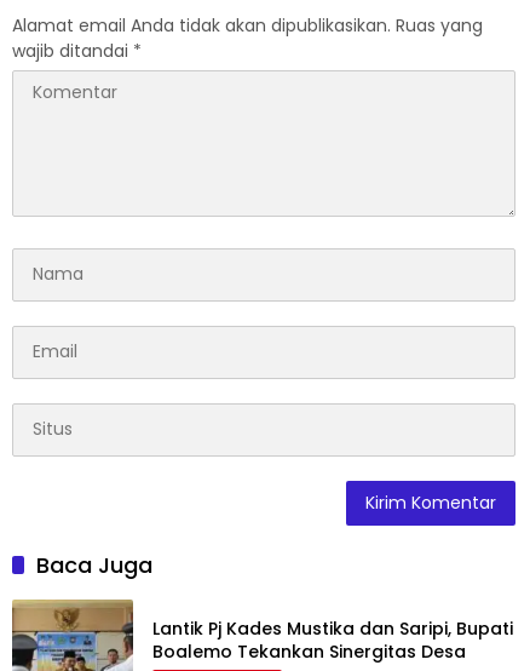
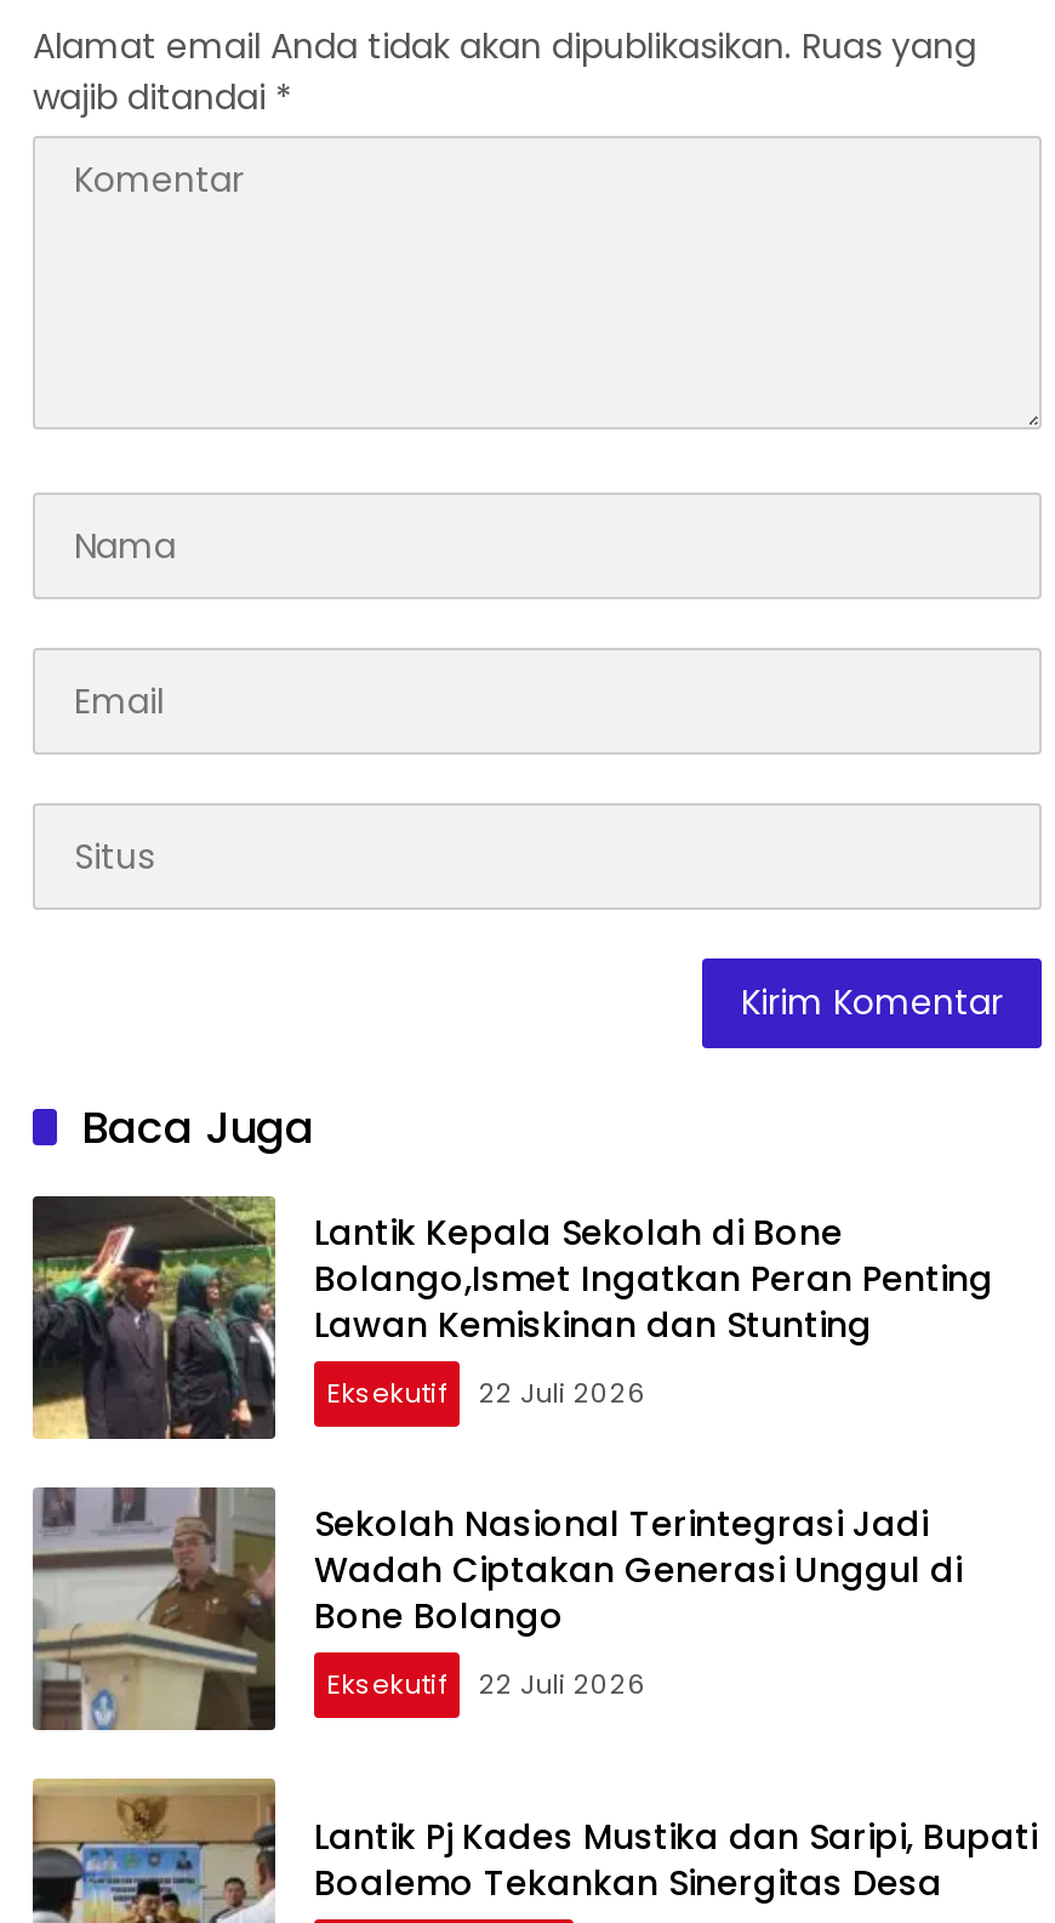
none -> [30,1195,993,1703] [image] | Lantik Kepala Sekolah di Bone | Bolango,Ismet Ingatkan Peran Penting | Lawan Kemiskinan dan Stunting | Eksekutif | 22 Juli 2026 | Sekolah Nasional Terintegrasi Jadi | Wadah Ciptakan Generasi Unggul di | Bone Bolango | Eksekutif | 22 Juli 2026
none -> [30,1486,278,1734] [image]

